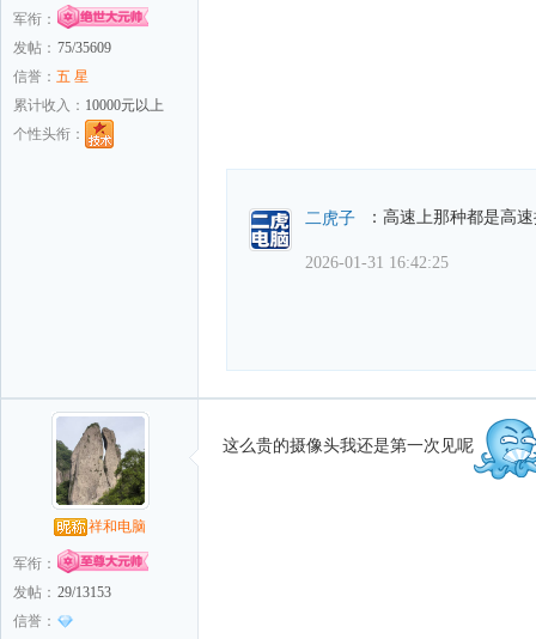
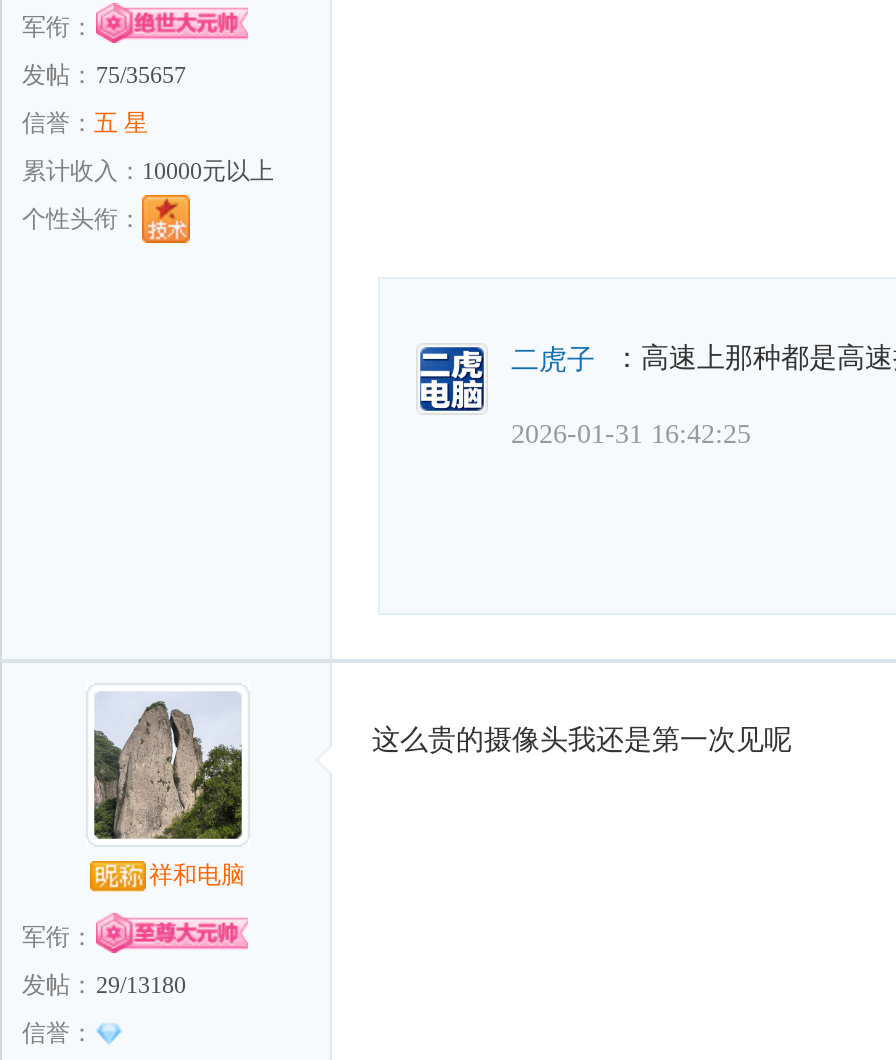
[13,40,111,56] 发帖：75/35609 -> [22,61,186,89] 发帖：75/35657
[473,418,532,481] [image] -> none
[13,584,111,601] 发帖：29/13153 -> [22,971,186,999] 发帖：29/13180

